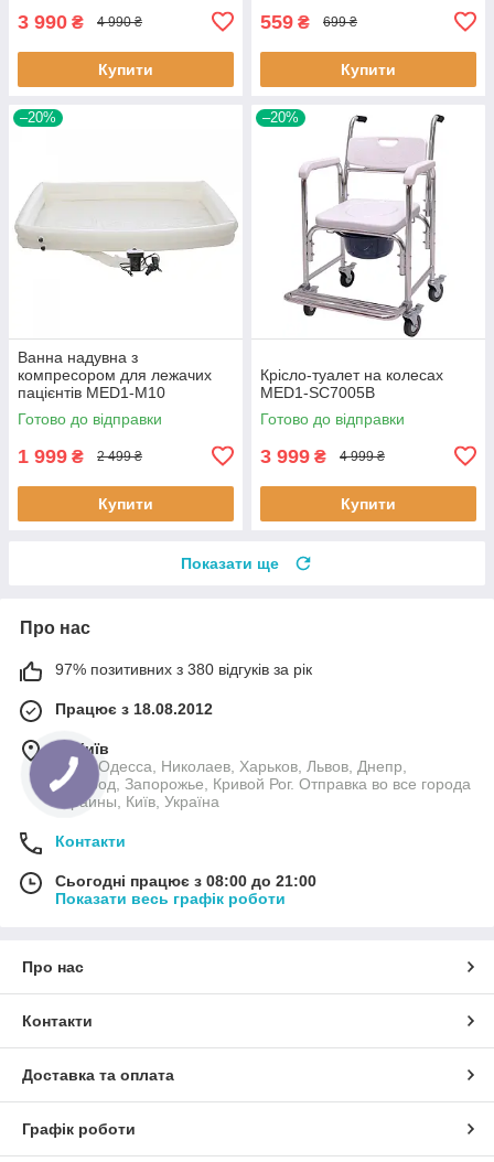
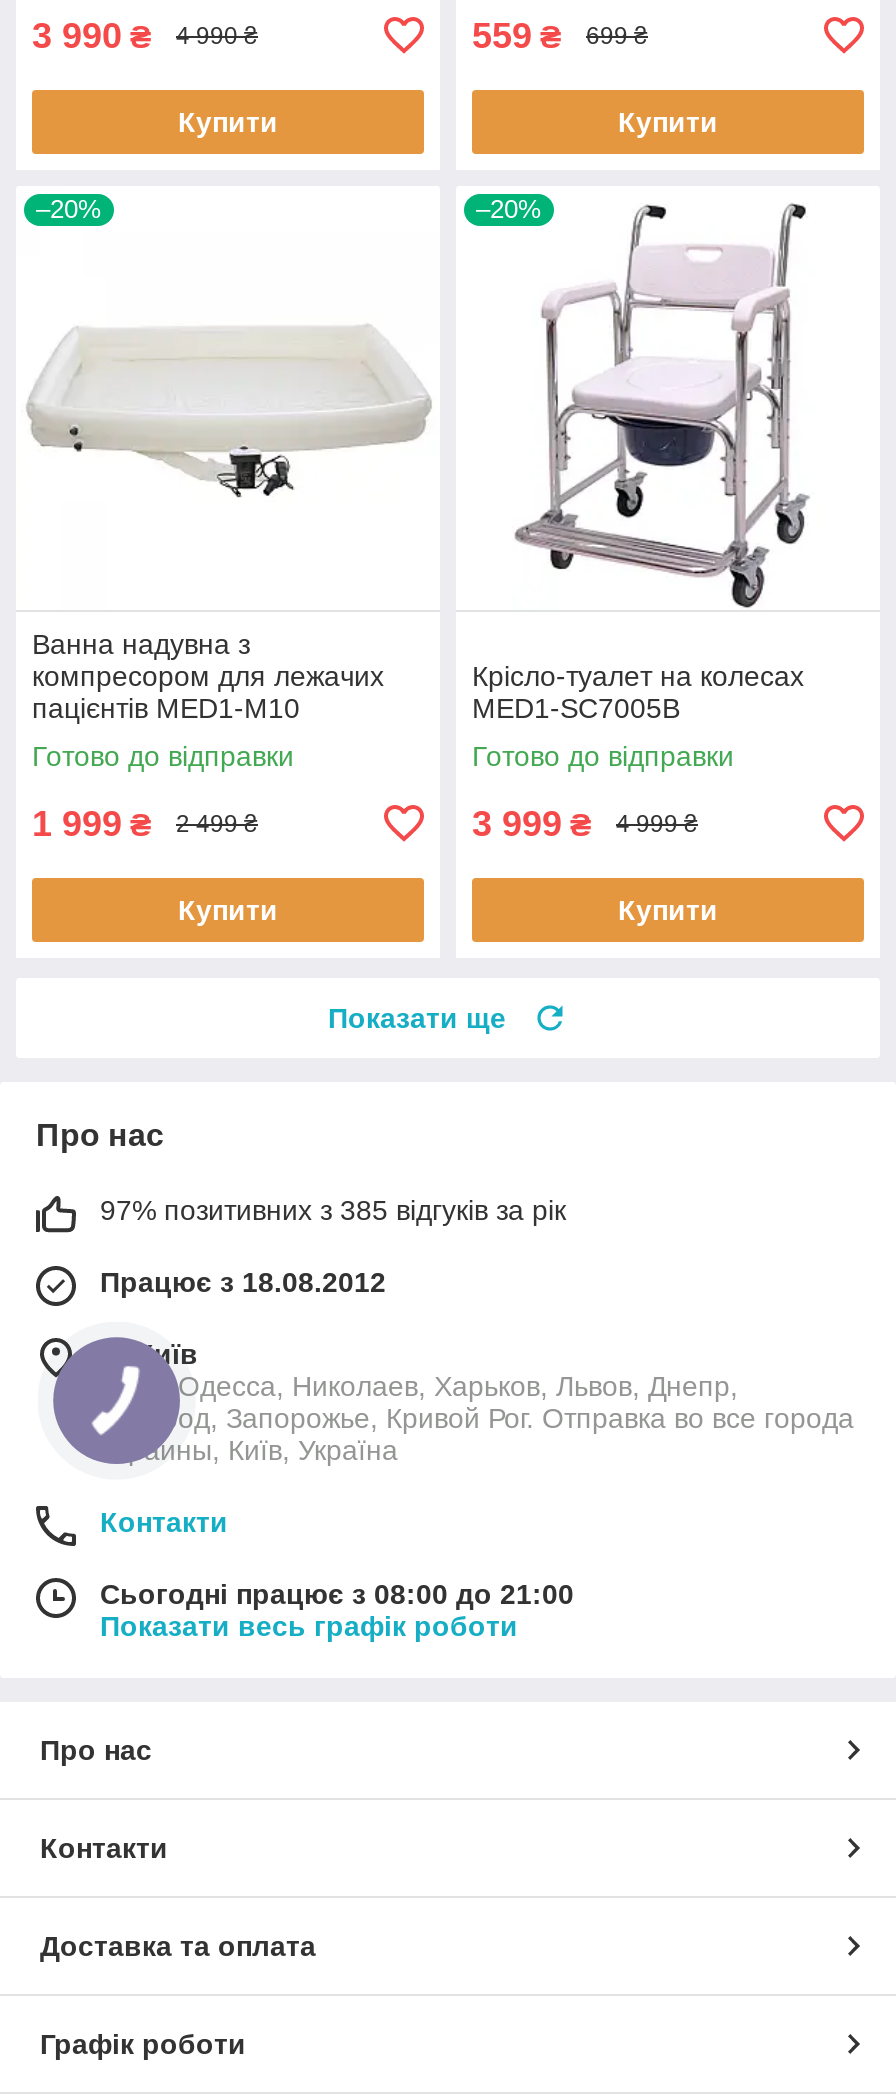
[55,660,312,678] 97% позитивних з 380 відгуків за рік -> [100,1194,566,1226] 97% позитивних з 385 відгуків за рік

